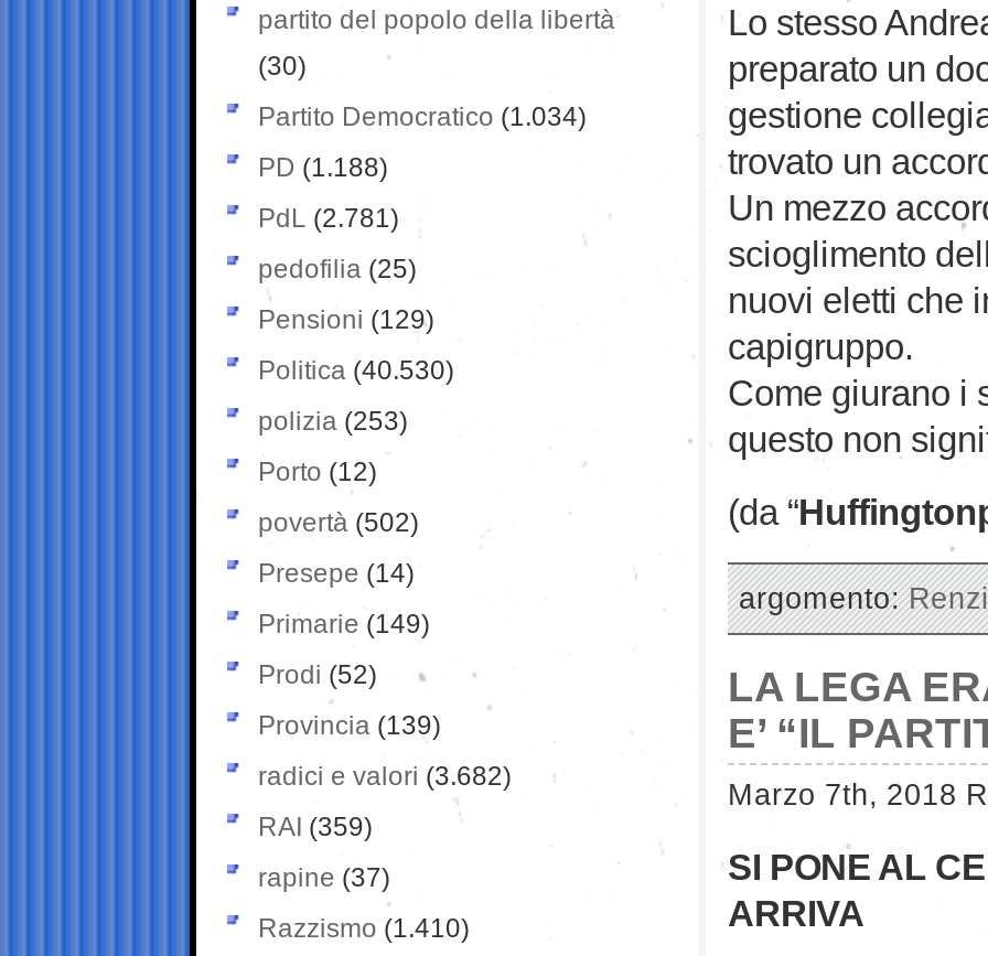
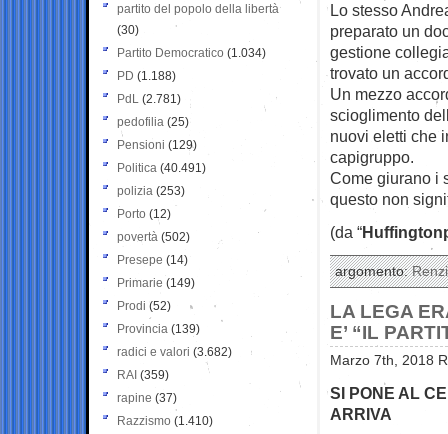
[258,355,454,386] Politica (40.530) -> [117,161,206,175] Politica (40.491)

